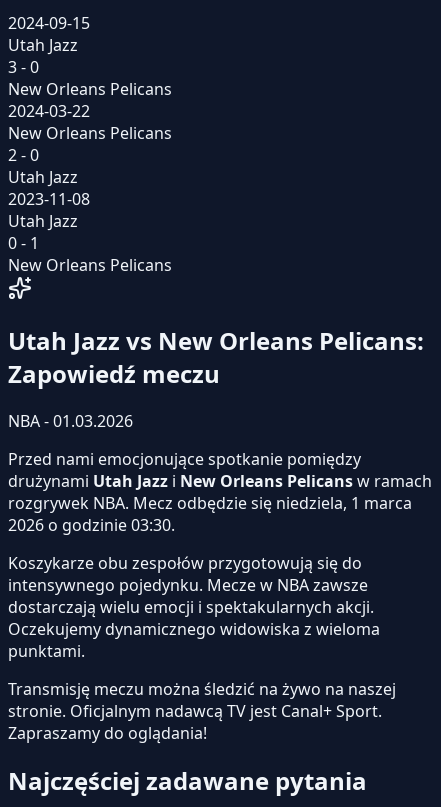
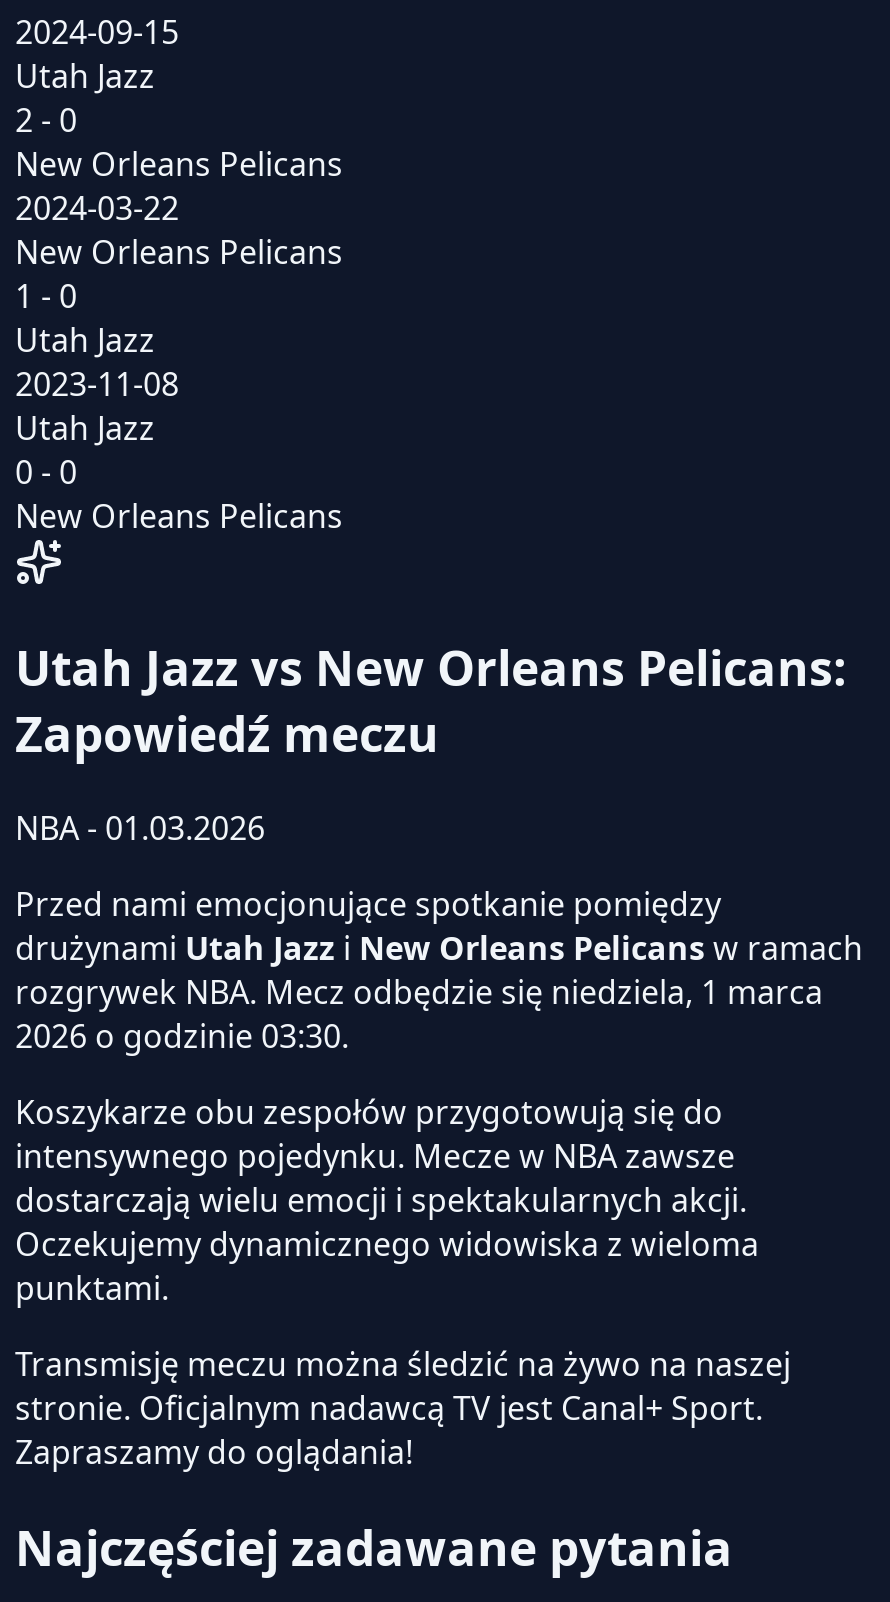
[8,55,39,77] 3 - 0 -> [15,97,77,141] 2 - 0
[8,143,39,165] 2 - 0 -> [15,273,77,317] 1 - 0
[8,231,39,253] 0 - 1 -> [15,449,77,493] 0 - 0

